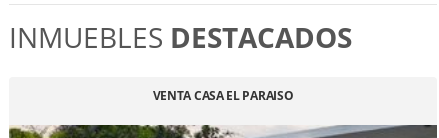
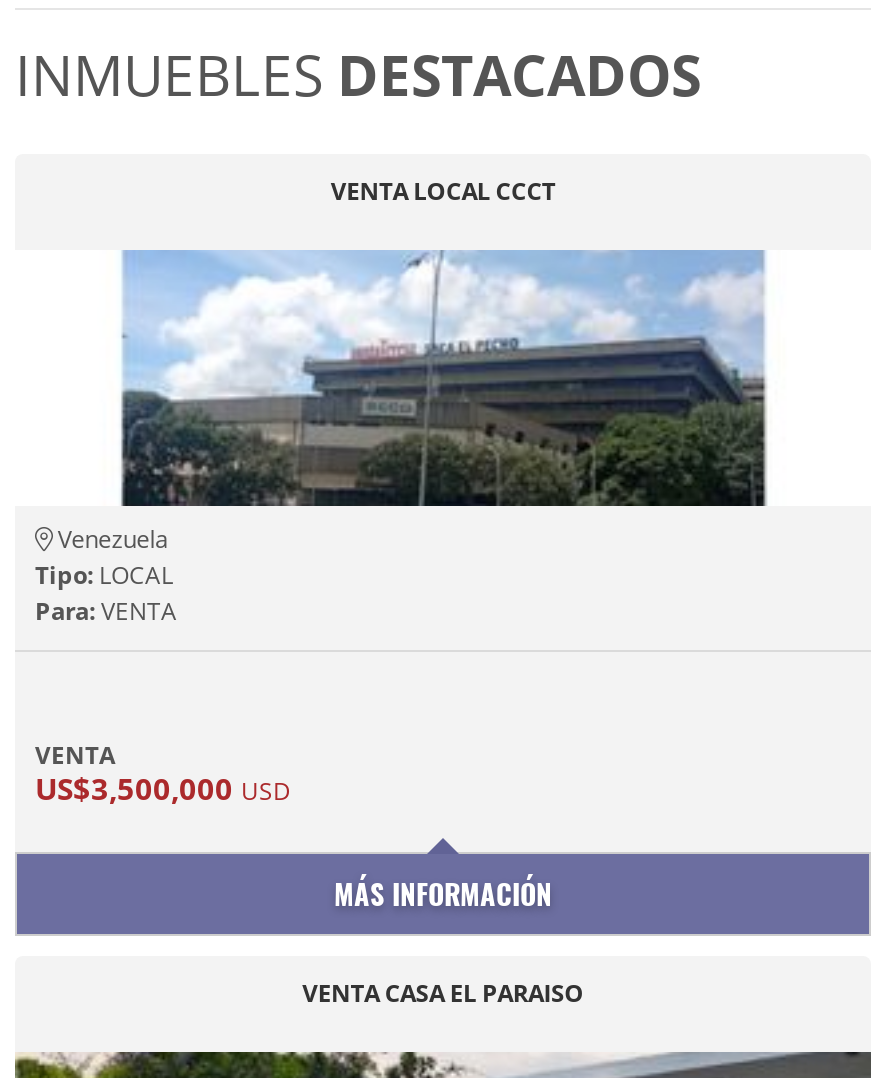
none -> [35,250,769,628] [image] | Venezuela | Tipo: LOCAL | Para: VENTA
none -> [35,738,552,914] VENTA | US$3,500,000 USD | MÁS INFORMACIÓN
none -> [331,174,555,208] VENTA LOCAL CCCT

